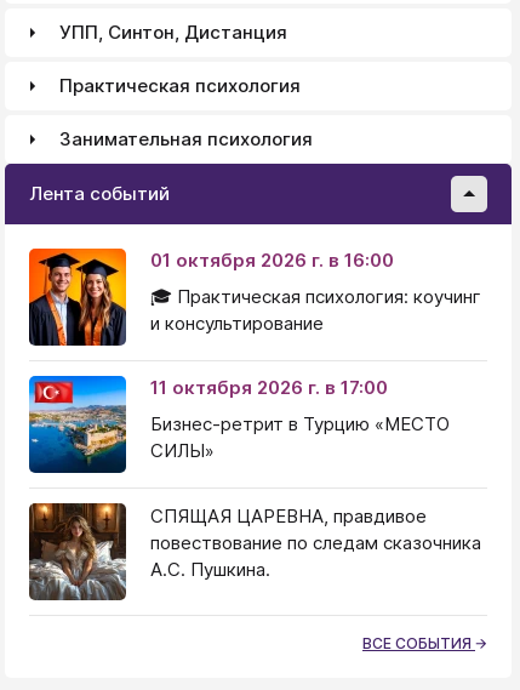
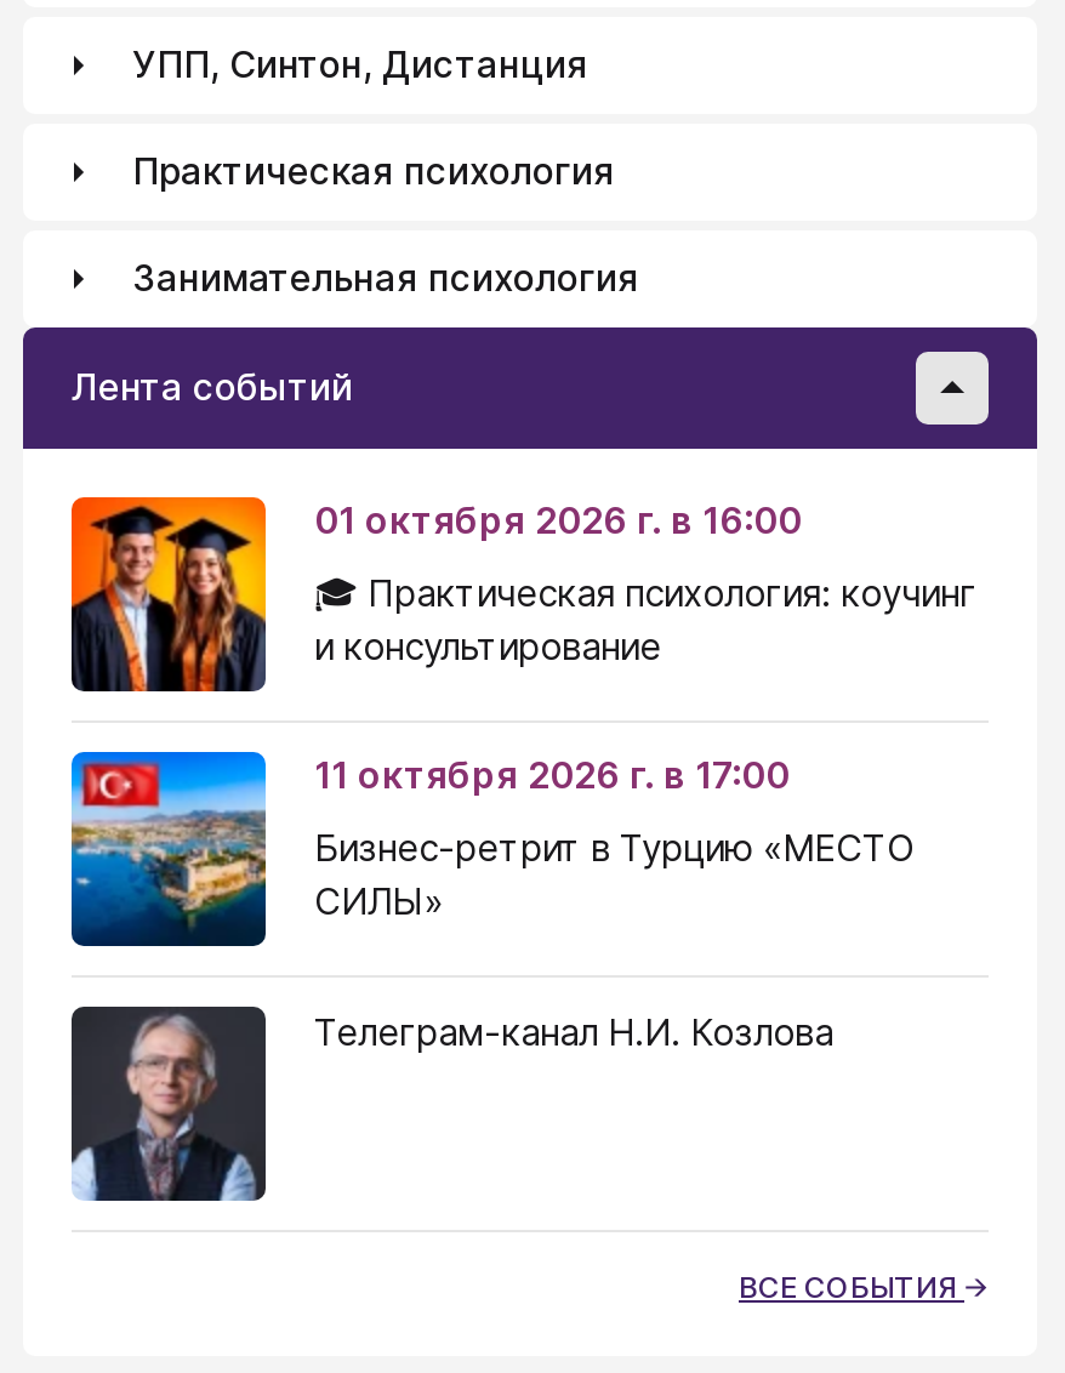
[28,502,481,601] [image] | СПЯЩАЯ ЦАРЕВНА, правдивое | повествование по следам сказочника | А.С. Пушкина. -> [72,1004,833,1203] [image] | Телеграм-канал Н.И. Козлова

